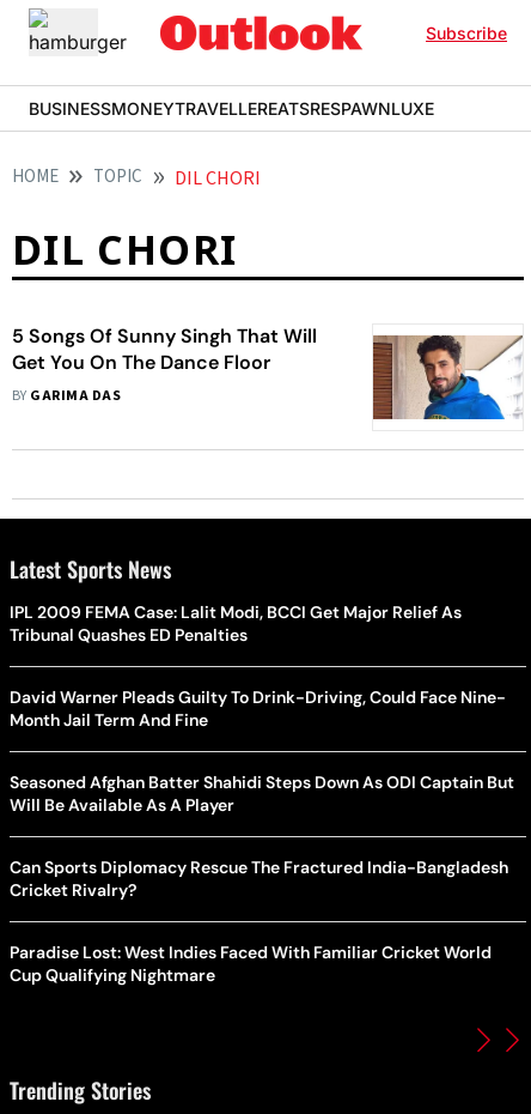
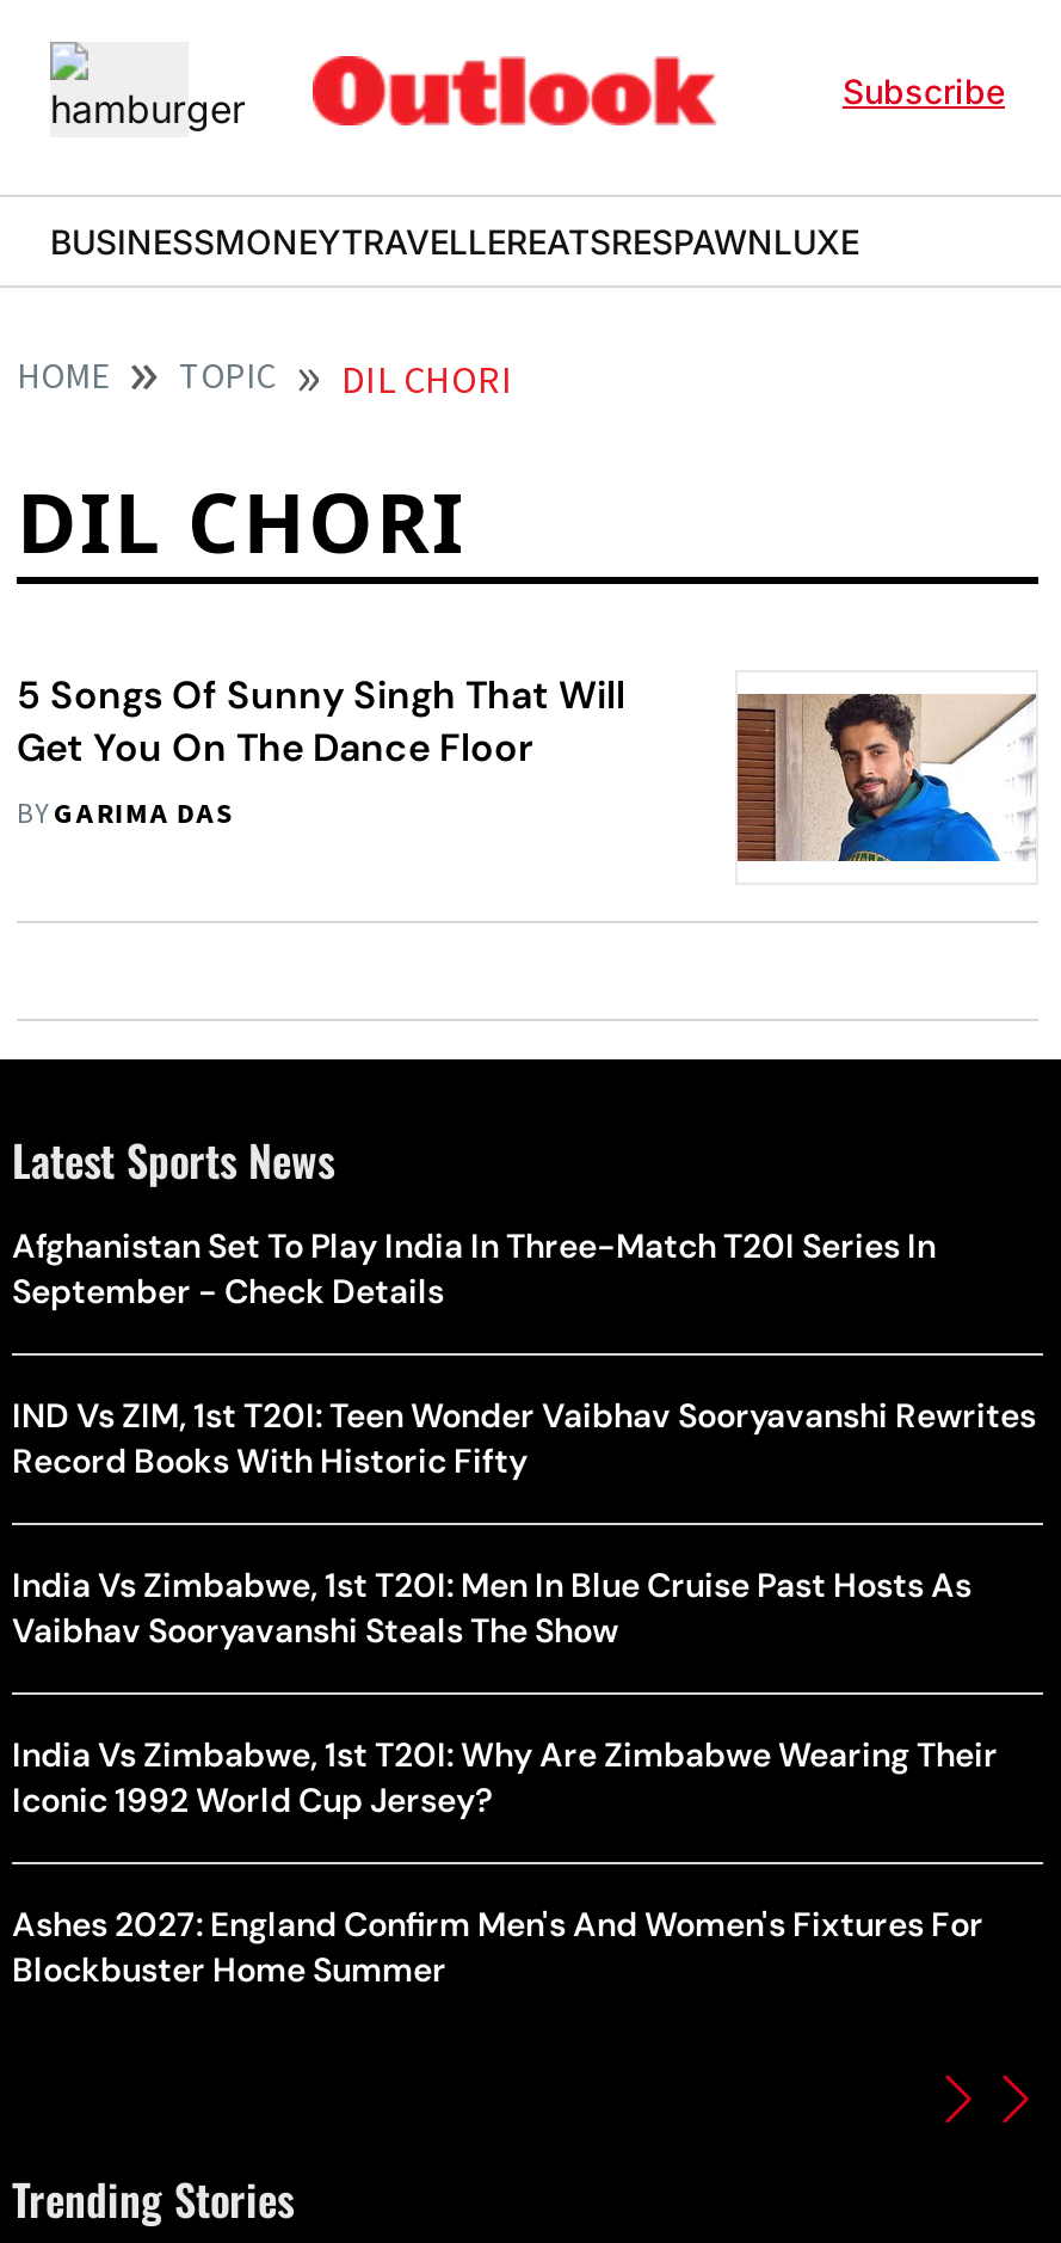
[10,601,462,646] IPL 2009 FEMA Case: Lalit Modi, BCCI Get Major Relief As | Tribunal Quashes ED Penalties -> [12,1224,936,1313] Afghanistan Set To Play India In Three-Match T20I Series In | September - Check Details
[10,686,506,731] David Warner Pleads Guilty To Drink-Driving, Could Face Nine- | Month Jail Term And Fine -> [12,1394,1036,1482] IND Vs ZIM, 1st T20I: Teen Wonder Vaibhav Sooryavanshi Rewrites | Record Books With Historic Fifty
[10,771,514,816] Seasoned Afghan Batter Shahidi Steps Down As ODI Captain But | Will Be Available As A Player -> [12,1563,971,1652] India Vs Zimbabwe, 1st T20I: Men In Blue Cruise Past Hosts As | Vaibhav Sooryavanshi Steals The Show
[10,856,508,901] Can Sports Diplomacy Rescue The Fractured India-Bangladesh | Cricket Rivalry? -> [12,1733,998,1821] India Vs Zimbabwe, 1st T20I: Why Are Zimbabwe Wearing Their | Iconic 1992 World Cup Jersey?
[10,942,492,986] Paradise Lost: West Indies Faced With Familiar Cricket World | Cup Qualifying Nightmare -> [12,1903,983,1991] Ashes 2027: England Confirm Men's And Women's Fixtures For | Blockbuster Home Summer

